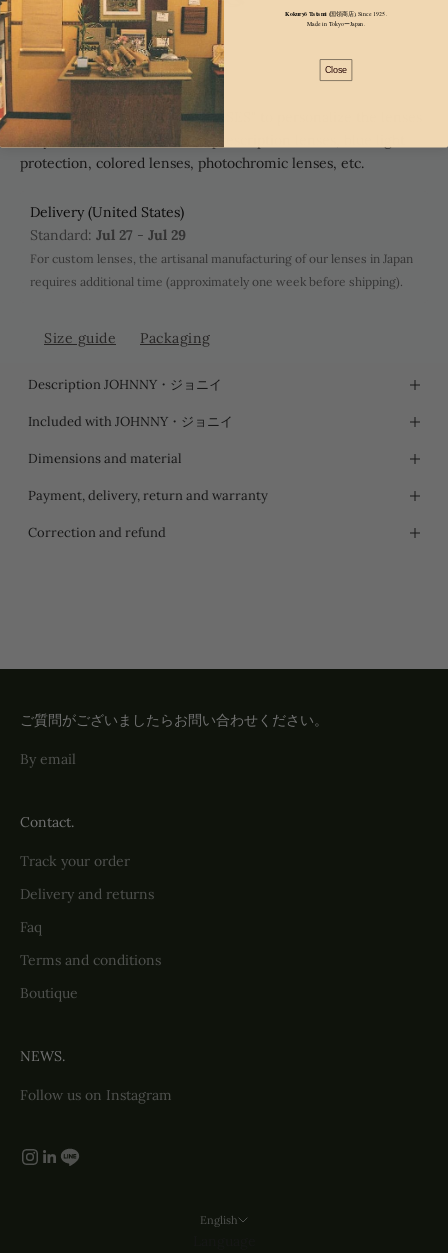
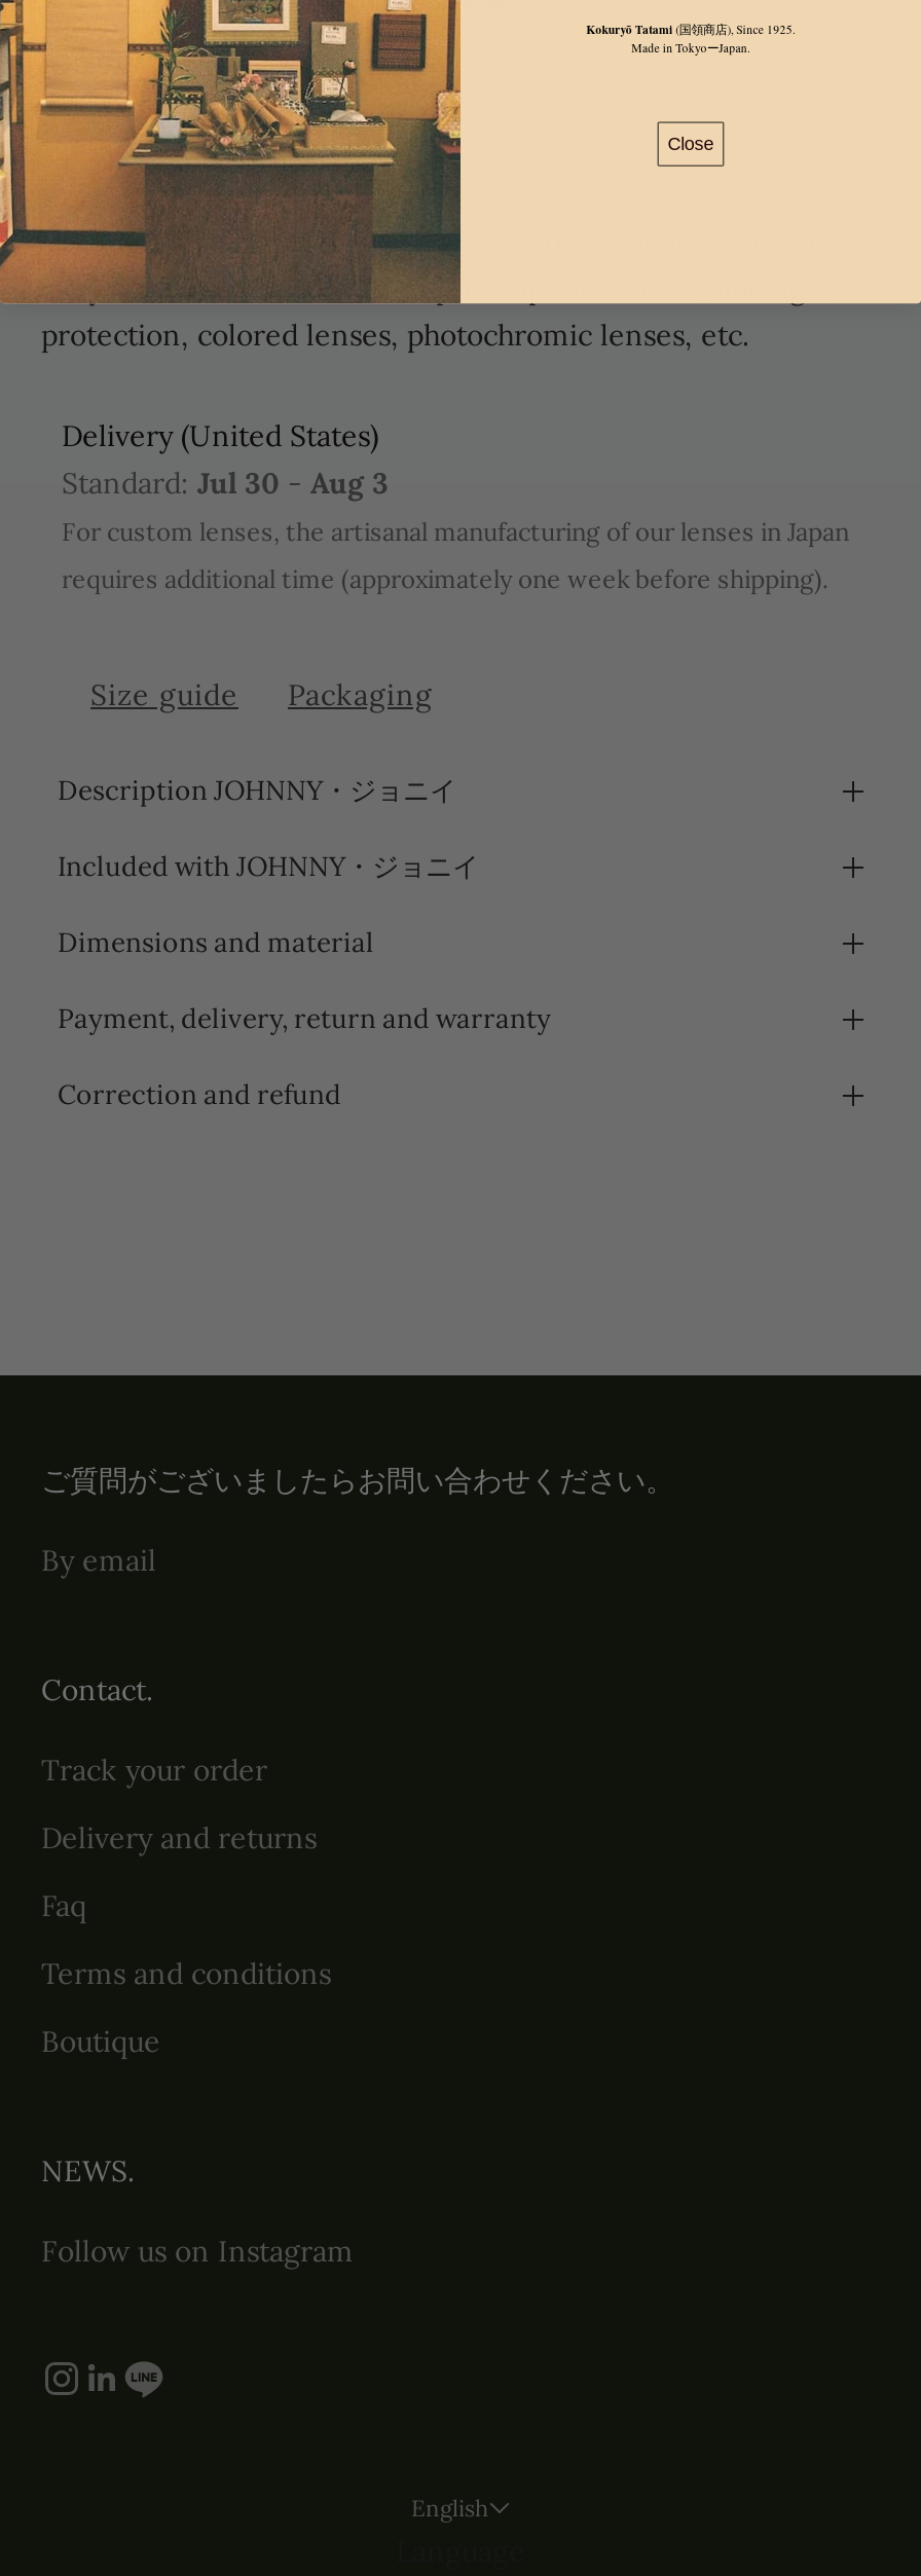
[30,226,186,244] Standard: Jul 27 - Jul 29 -> [62,465,389,502] Standard: Jul 30 - Aug 3

